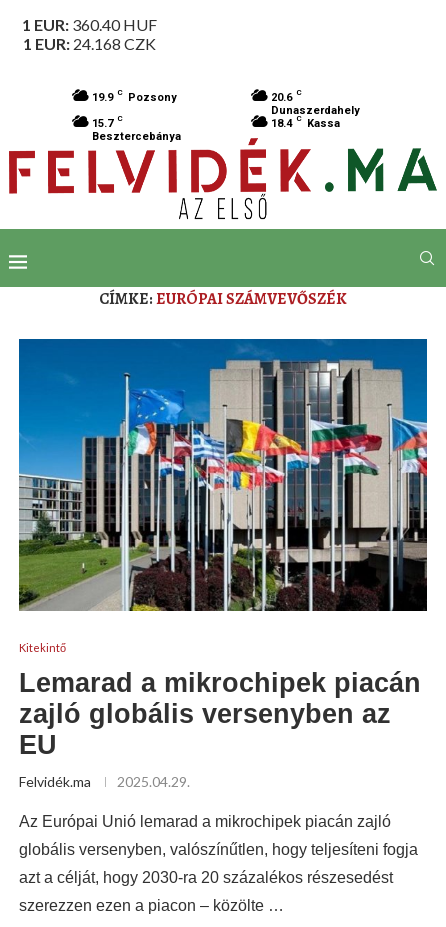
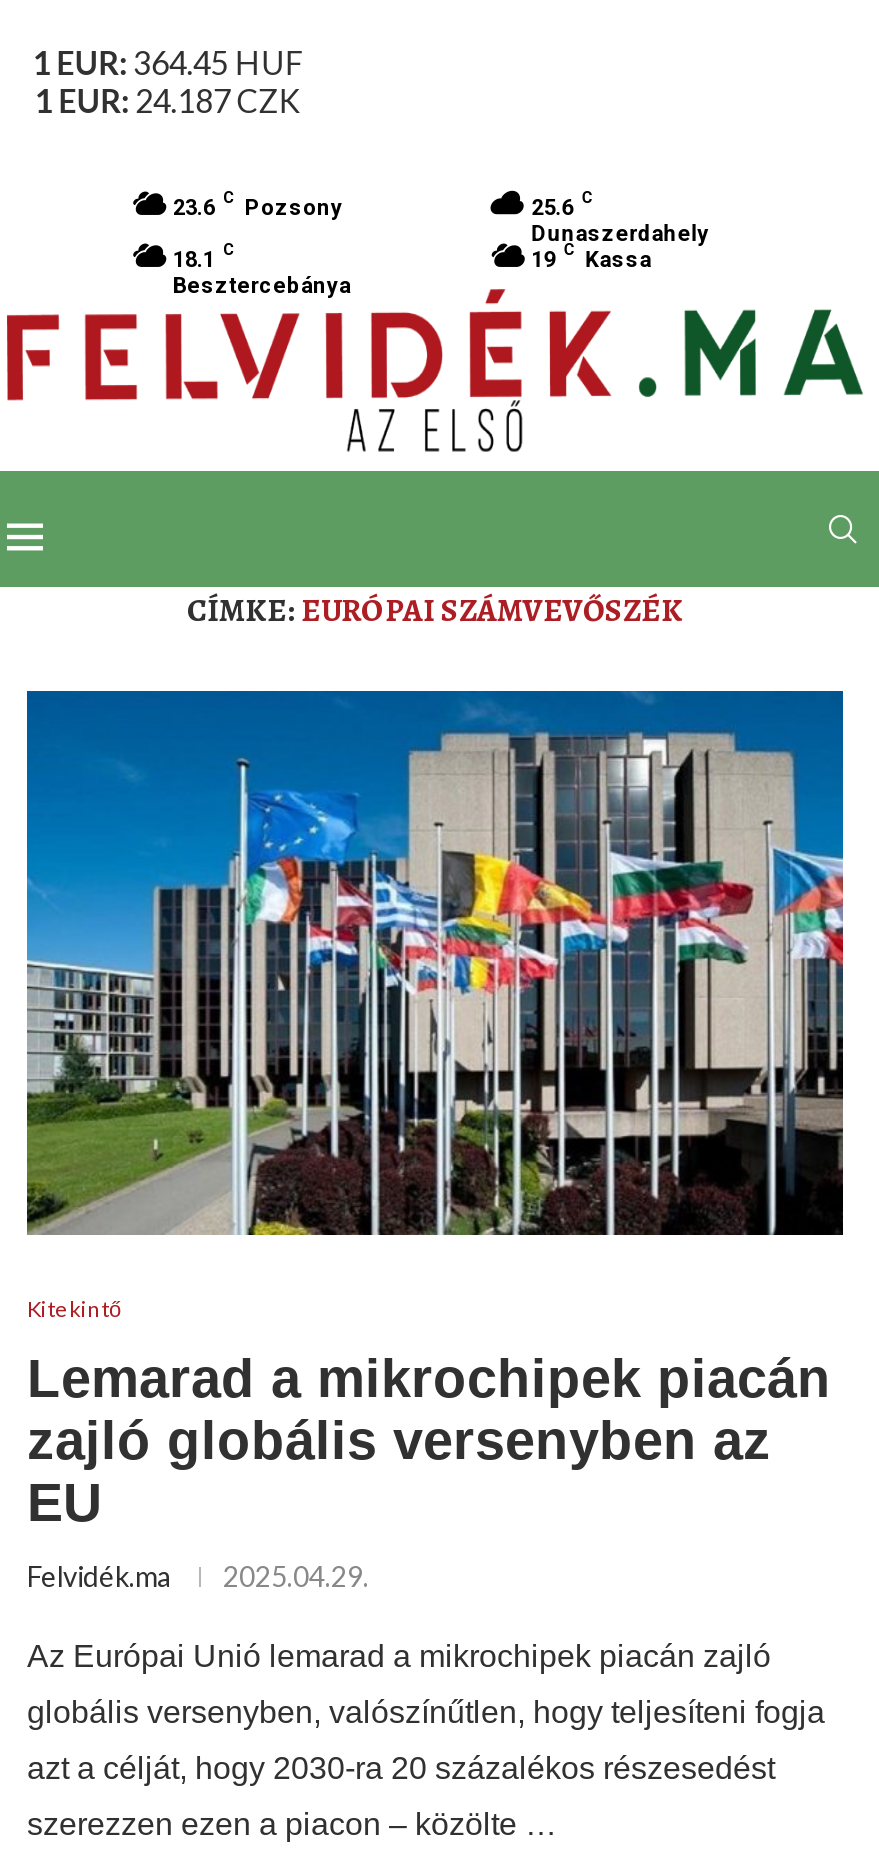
[22,15,157,34] 1 EUR: 360.40 HUF -> [33,43,303,81] 1 EUR: 364.45 HUF
[23,34,156,53] 1 EUR: 24.168 CZK -> [35,81,301,119] 1 EUR: 24.187 CZK
[92,88,177,104] 19.9 C Pozsony -> [173,189,343,221] 23.6 C Pozsony
[271,88,302,104] 20.6 C -> [531,189,593,221] 25.6 C
[92,114,123,130] 15.7 C -> [173,241,235,273] 18.1 C
[271,114,340,130] 18.4 C Kassa -> [531,241,651,273] 19 C Kassa

